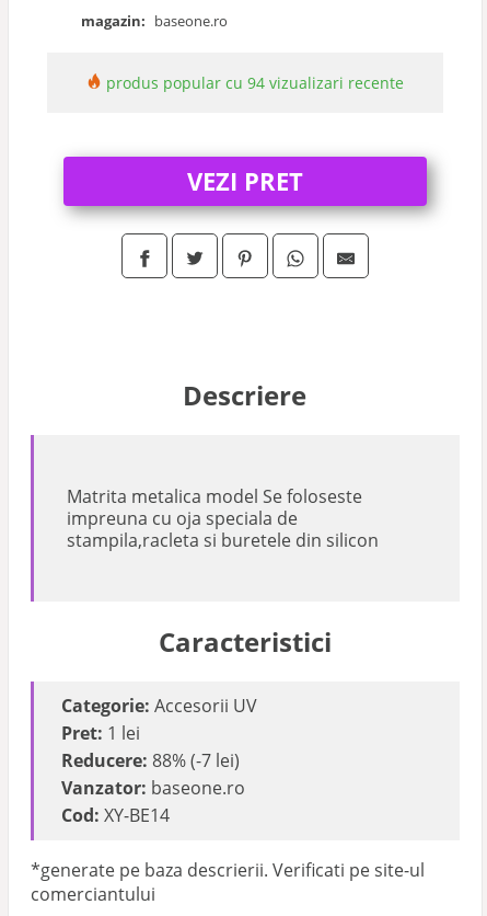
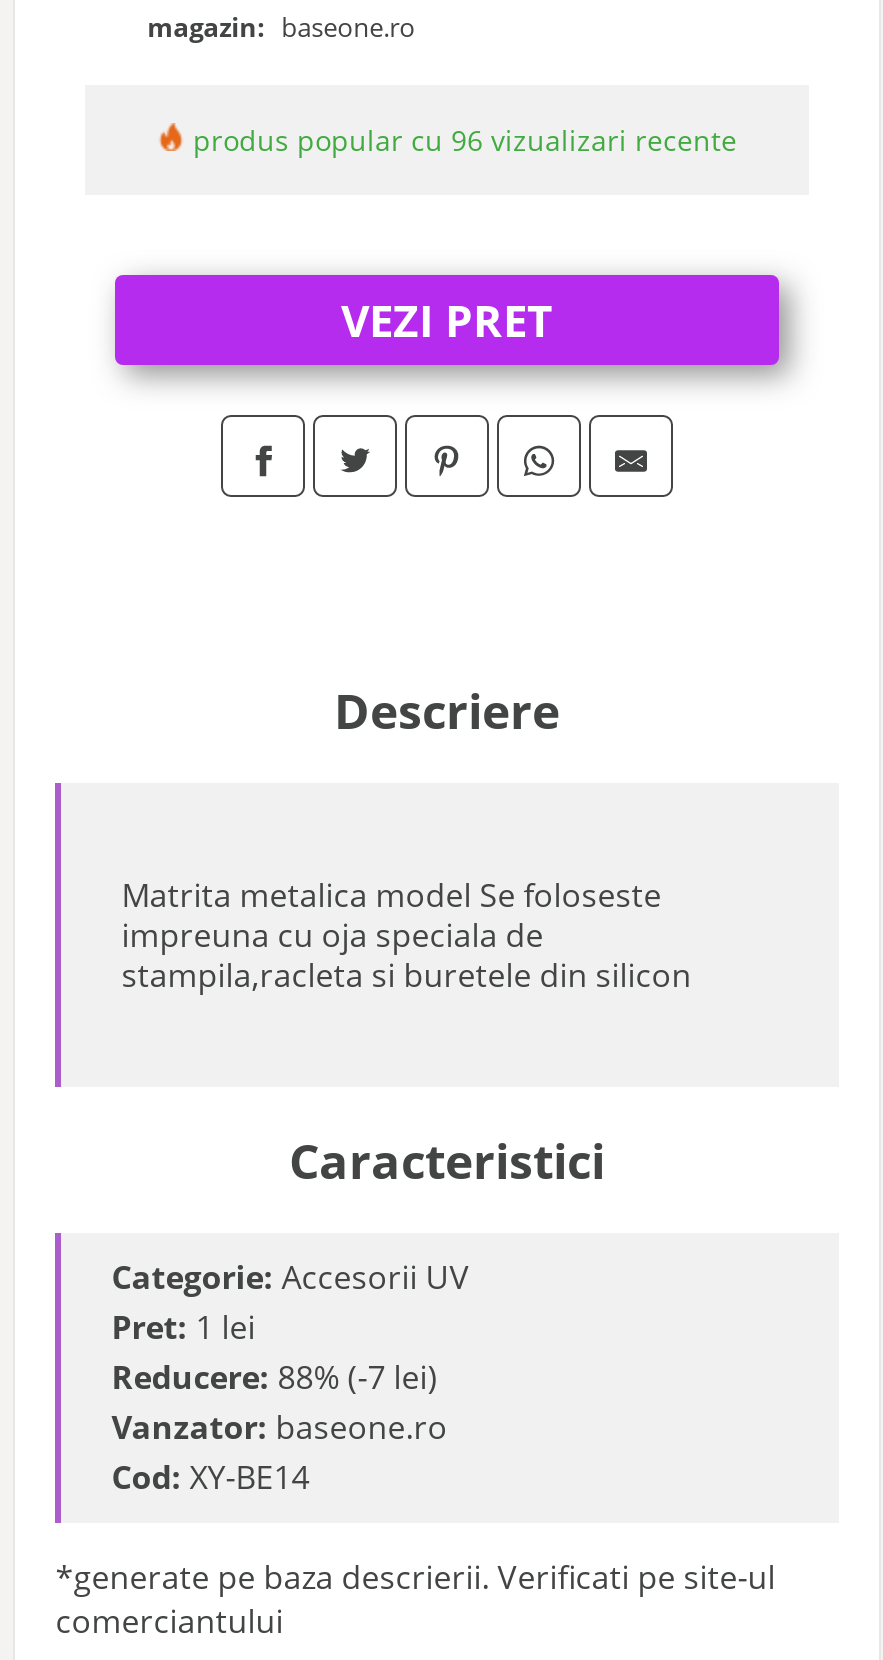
[102,72,404,93] produs popular cu 94 vizualizari recente -> [185,121,737,159] produs popular cu 96 vizualizari recente

